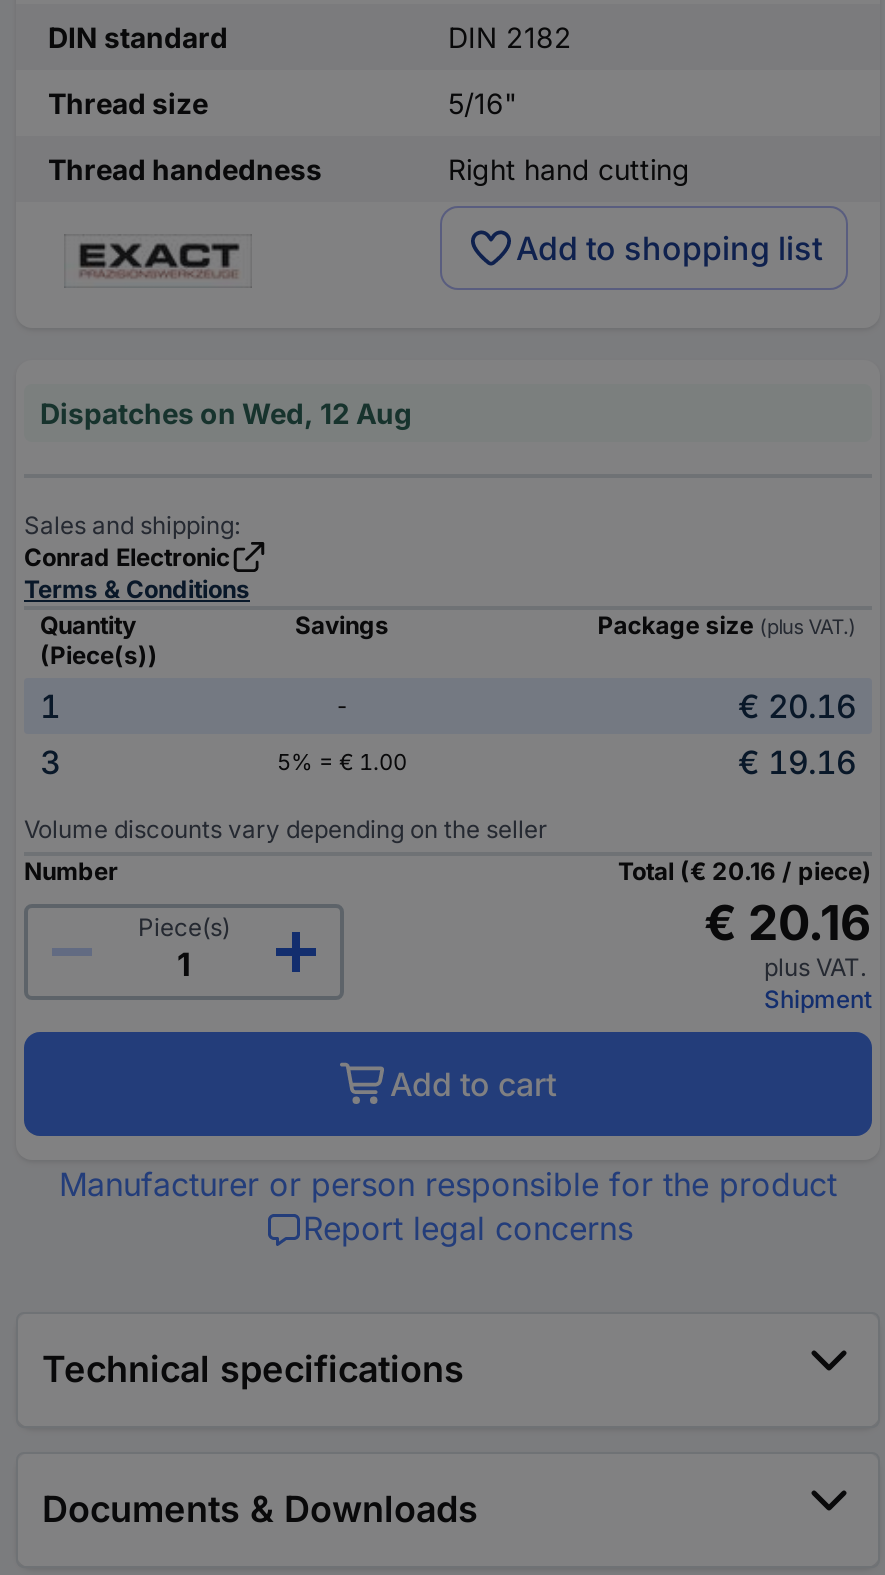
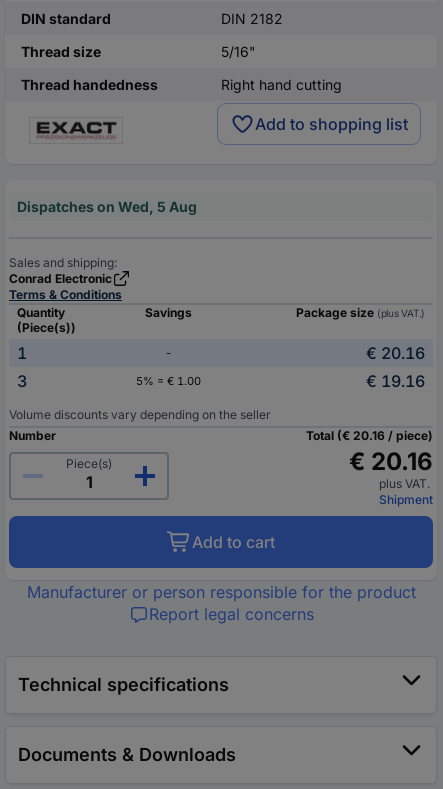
[40,395,412,429] Dispatches on Wed, 12 Aug -> [17,198,197,215] Dispatches on Wed, 5 Aug

